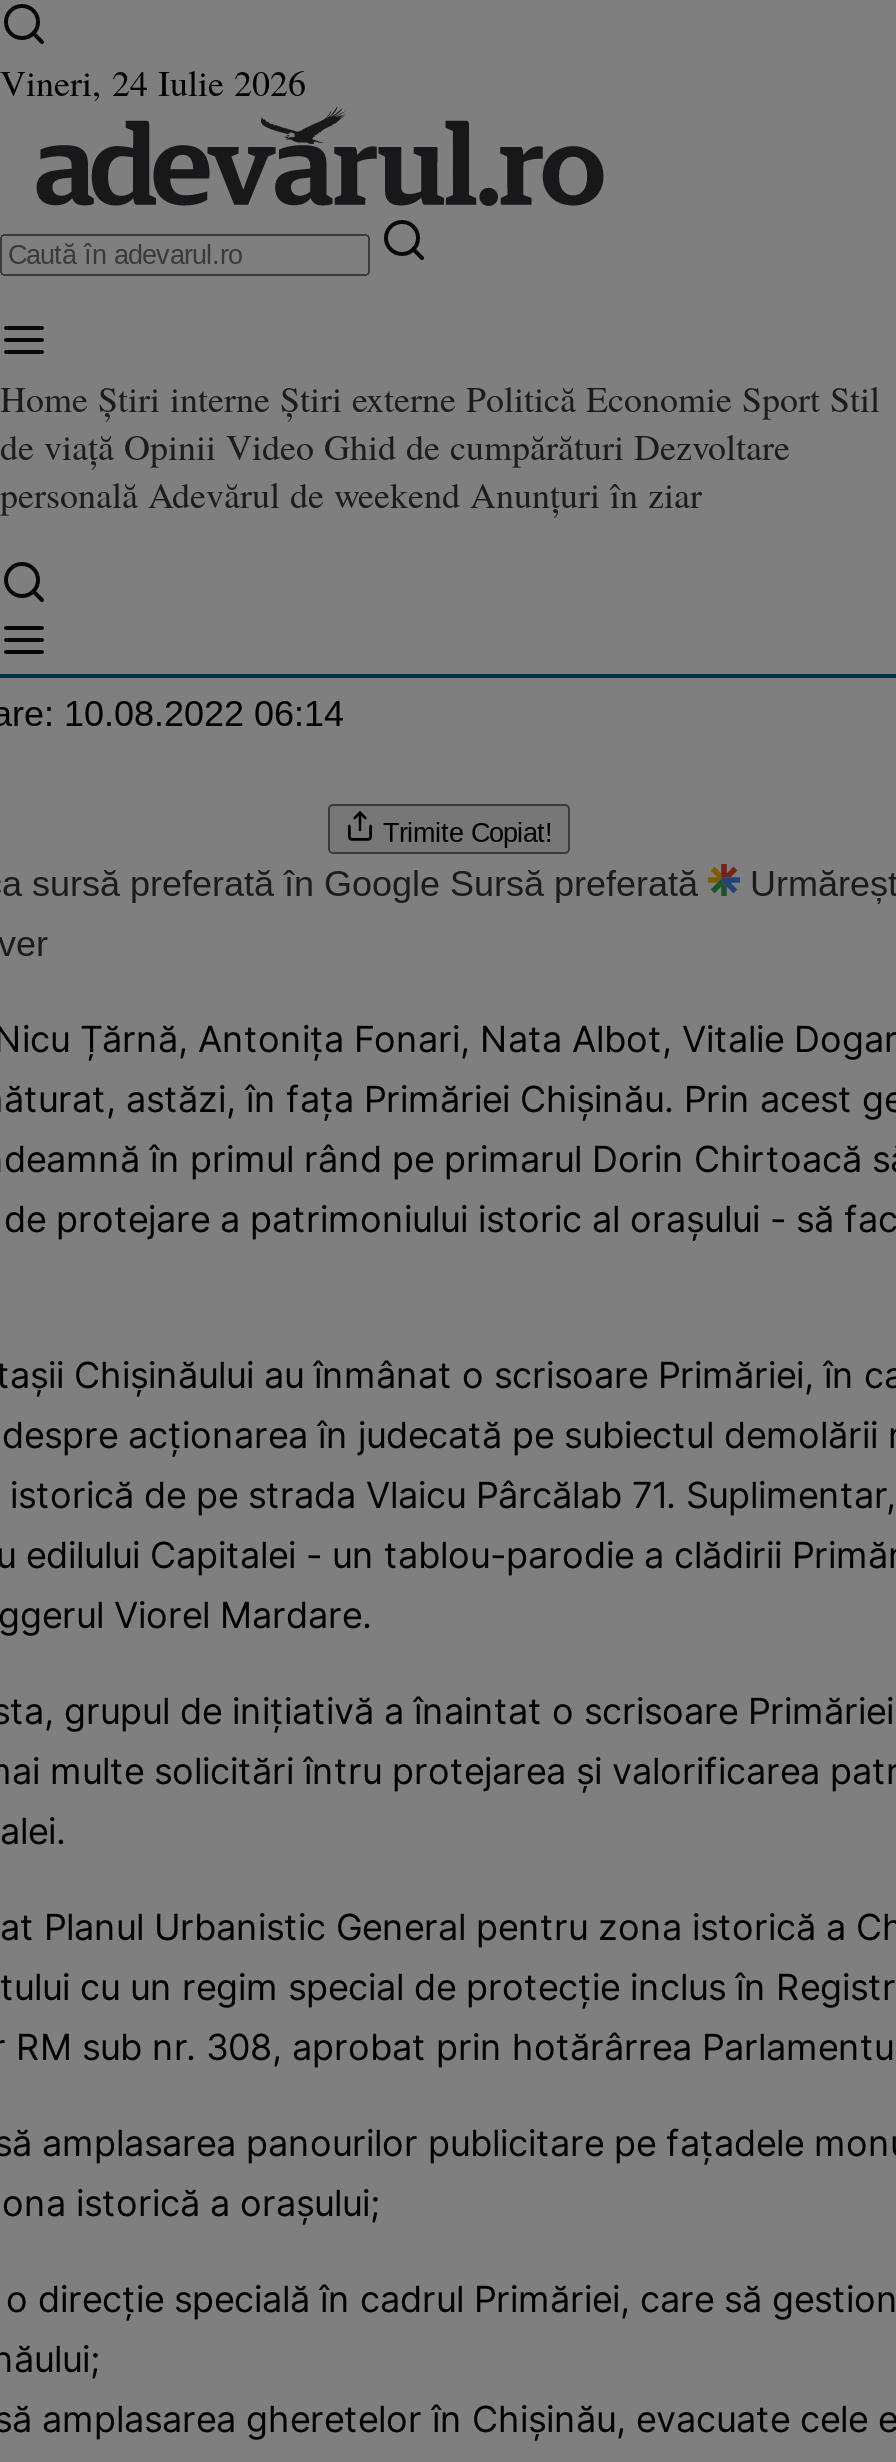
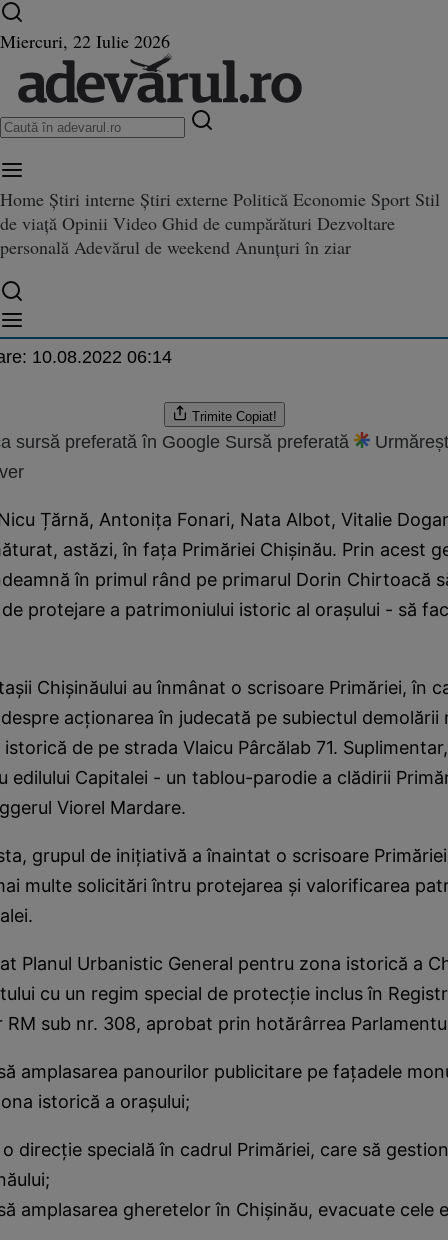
[0,58,306,106] Vineri, 24 Iulie 2026 -> [0,29,170,53] Miercuri, 22 Iulie 2026

